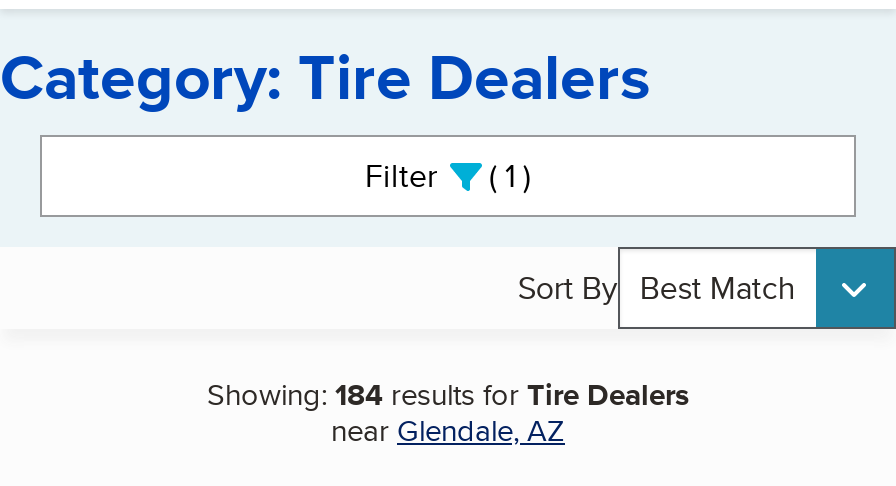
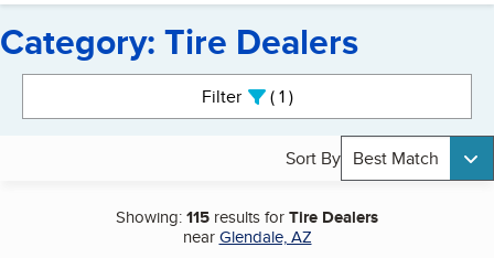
[207,373,689,417] Showing: 184 results for Tire Dealers -> [116,205,378,229] Showing: 115 results for Tire Dealers

